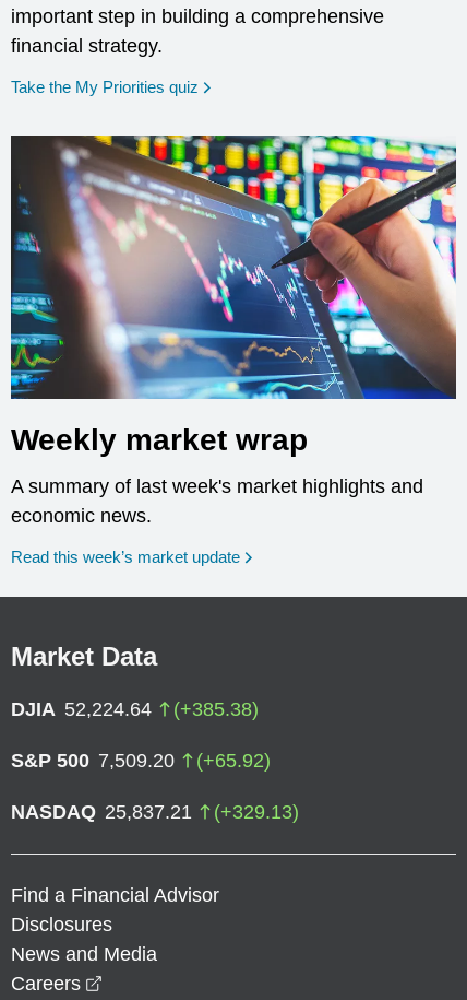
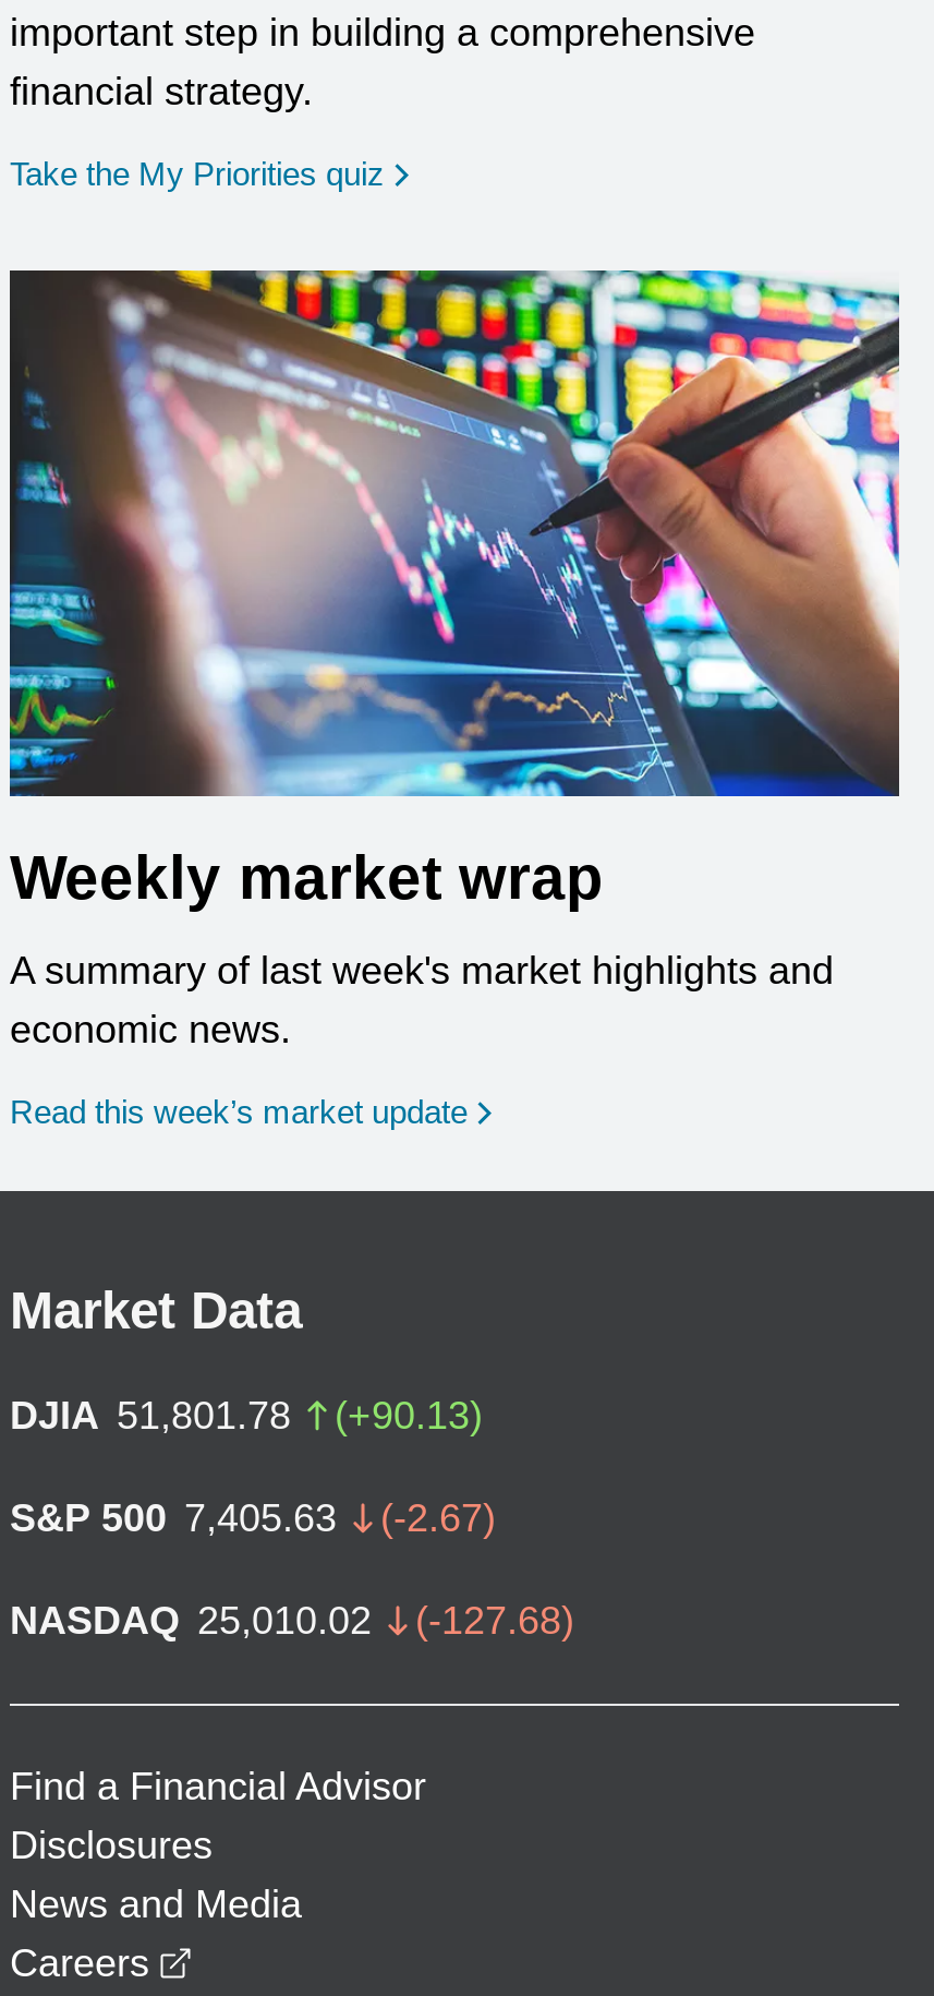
[11,698,259,720] DJIA 52,224.64 | (+385.38) -> [10,1393,483,1437] DJIA 51,801.78 | (+90.13)
[11,750,271,771] S&P 500 7,509.20 | (+65.92) -> [10,1496,496,1540] S&P 500 7,405.63 | (-2.67)
[11,801,299,823] NASDAQ 25,837.21 | (+329.13) -> [10,1599,574,1642] NASDAQ 25,010.02 | (-127.68)

